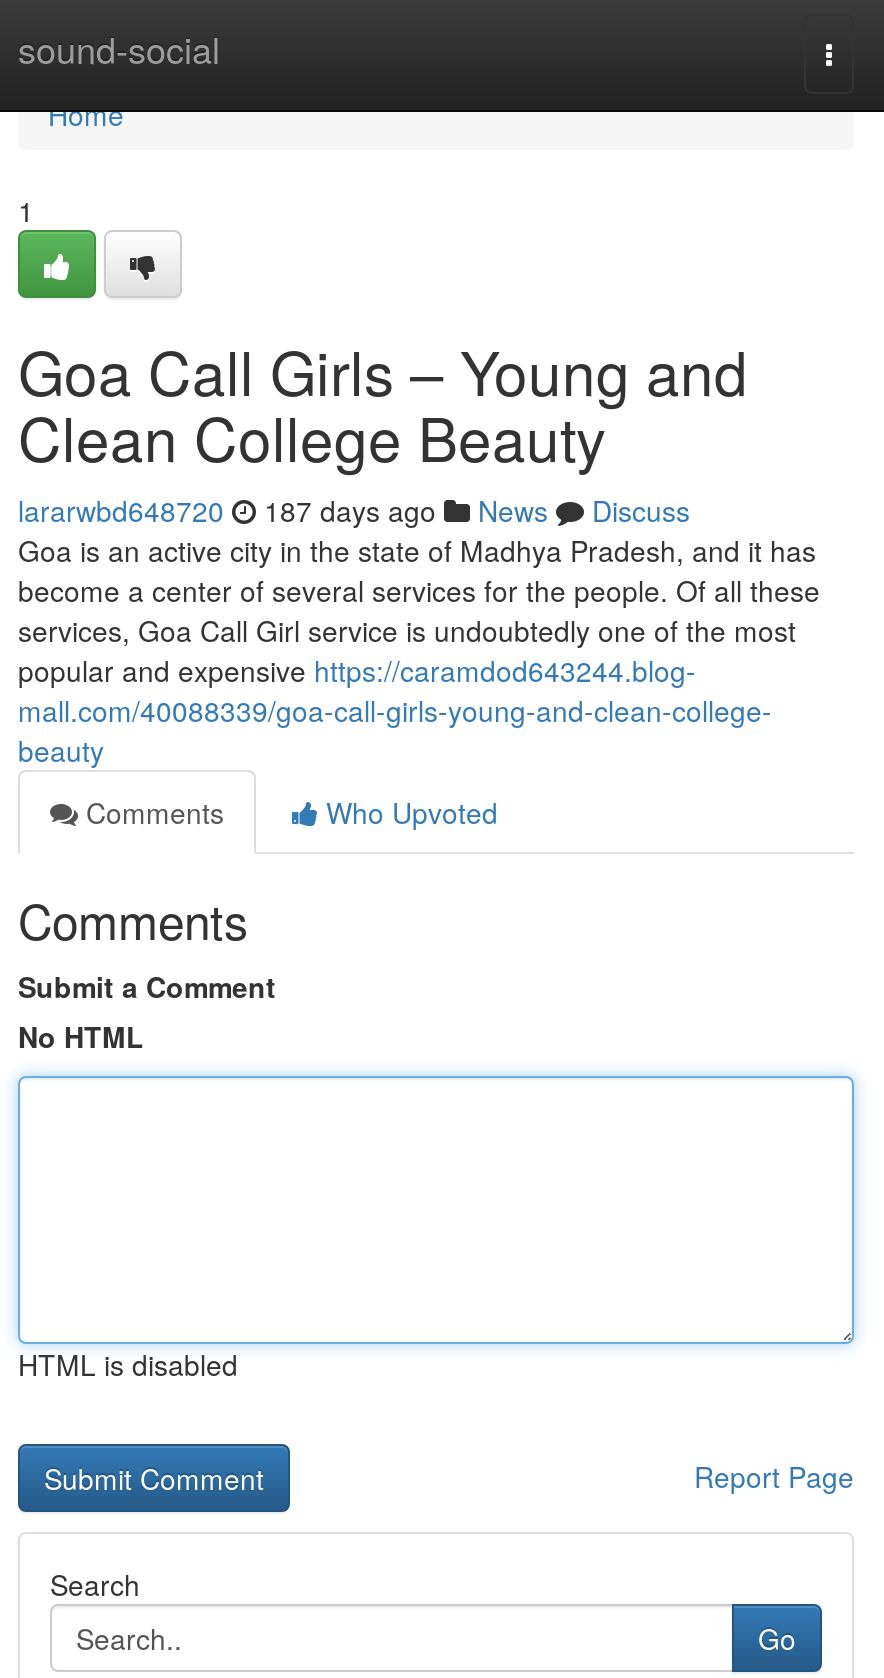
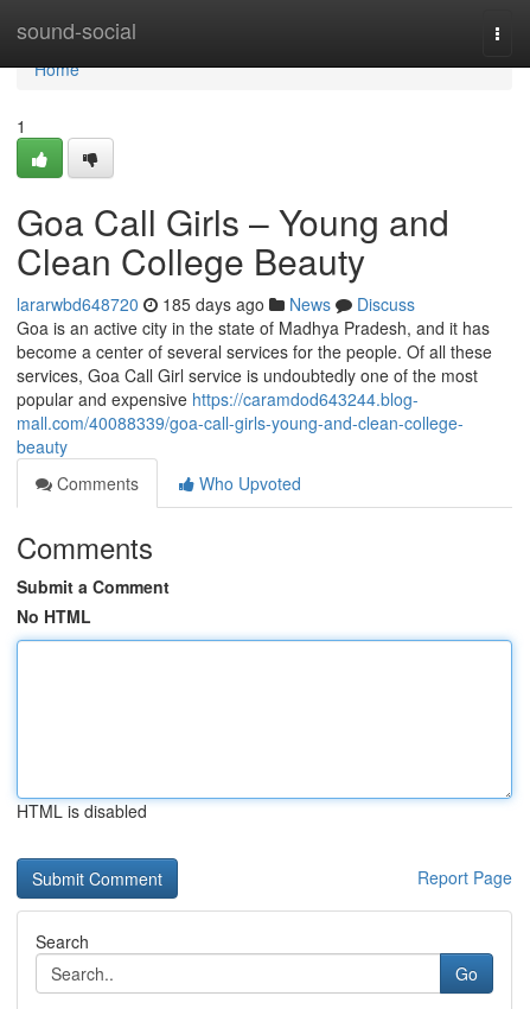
[18,490,690,530] lararwbd648720 187 days ago News Discuss -> [17,292,415,316] lararwbd648720 185 days ago News Discuss

